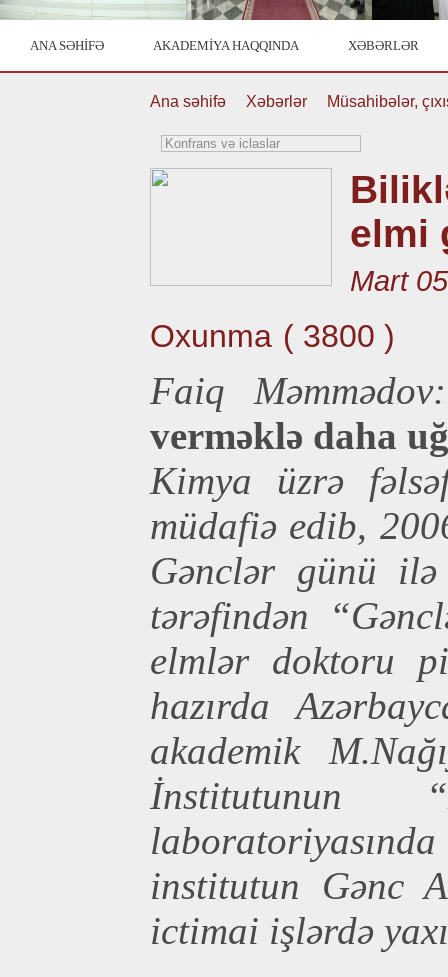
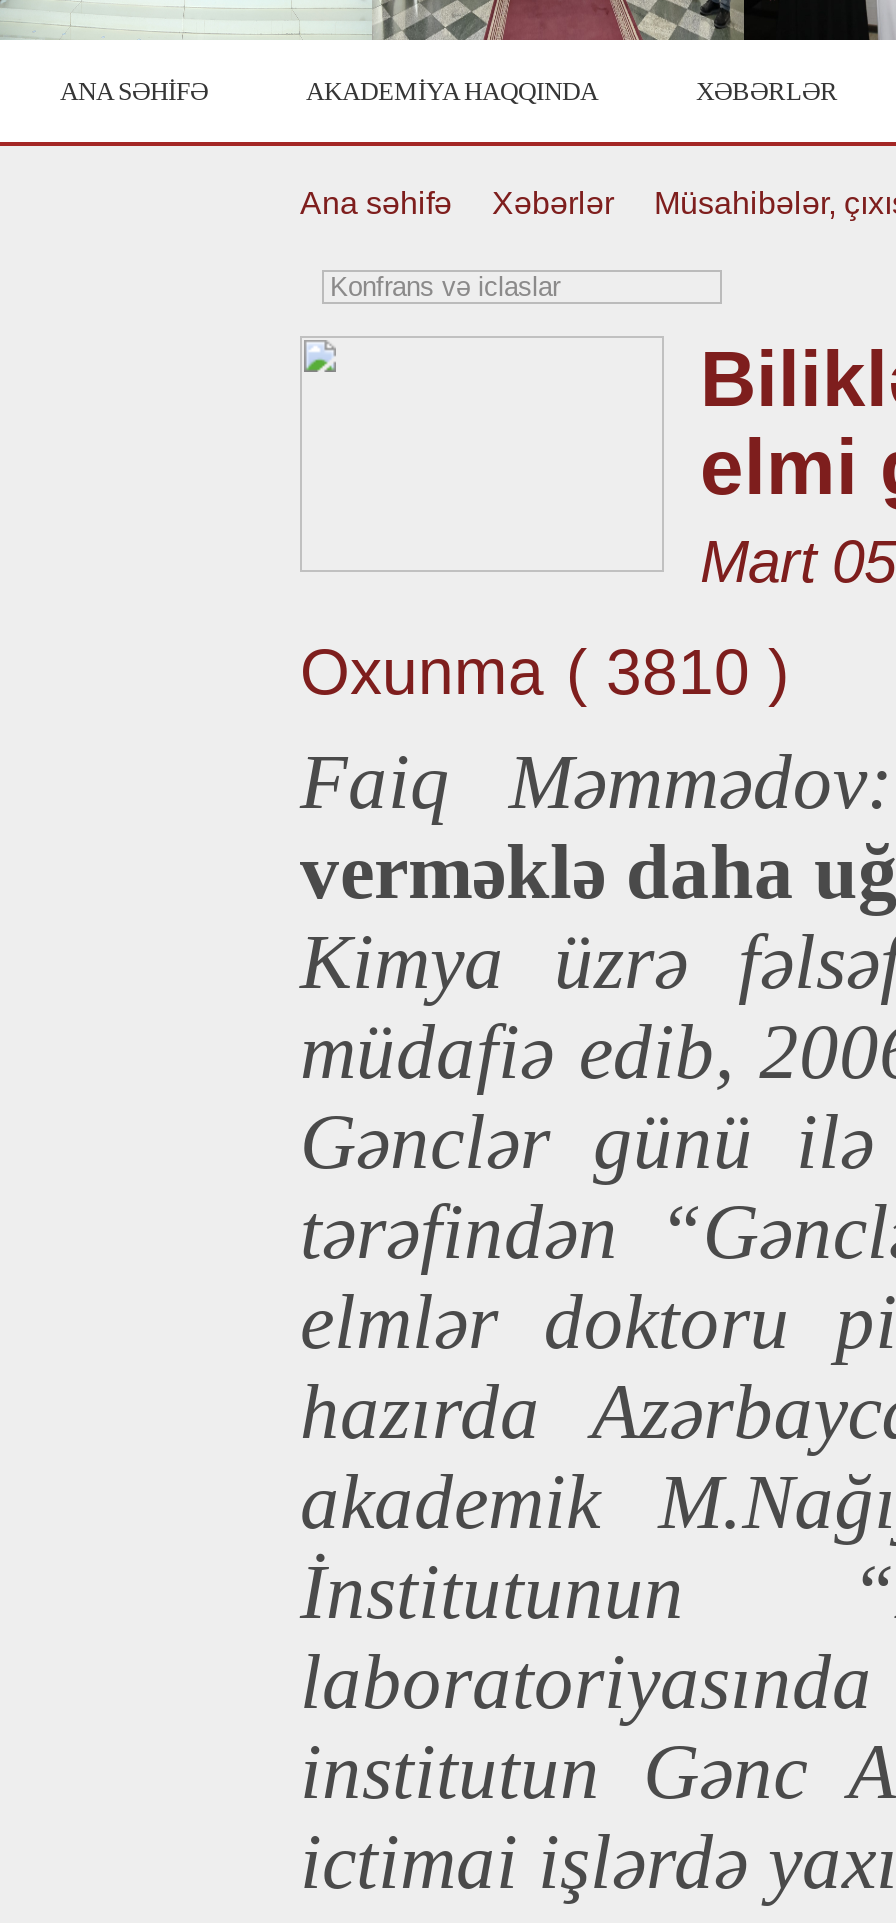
[150,318,395,354] Oxunma ( 3800 ) -> [300,636,790,708] Oxunma ( 3810 )

